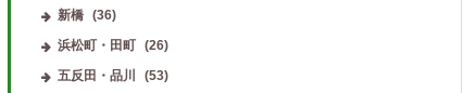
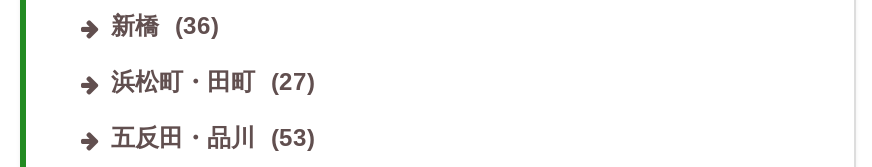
[57,38,168,53] 浜松町・田町 (26) -> [111,69,315,97] 浜松町・田町 (27)

